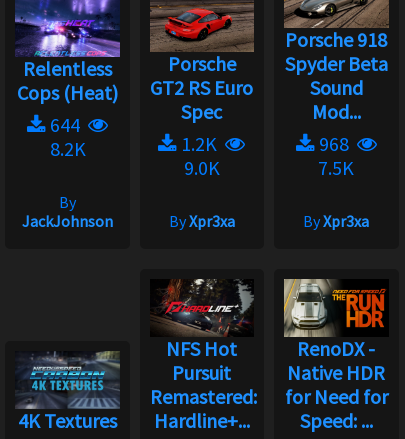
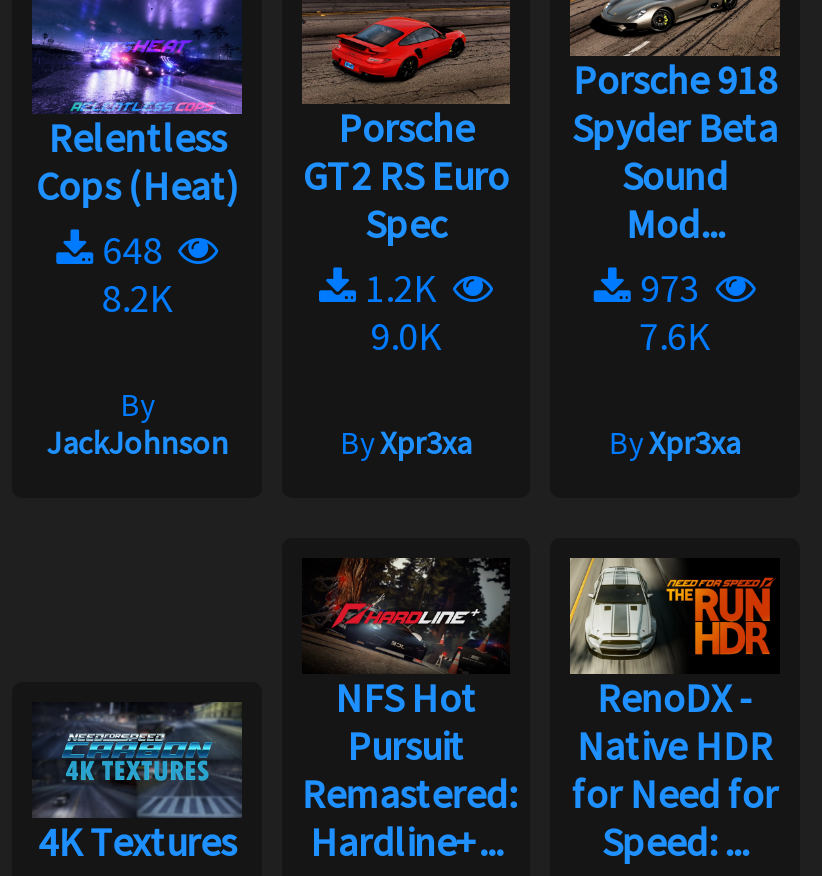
[46,112,88,137] 644 -> [94,223,178,273] 648
[315,131,357,180] 968 | 7.5K -> [632,261,716,359] 973 | 7.6K

